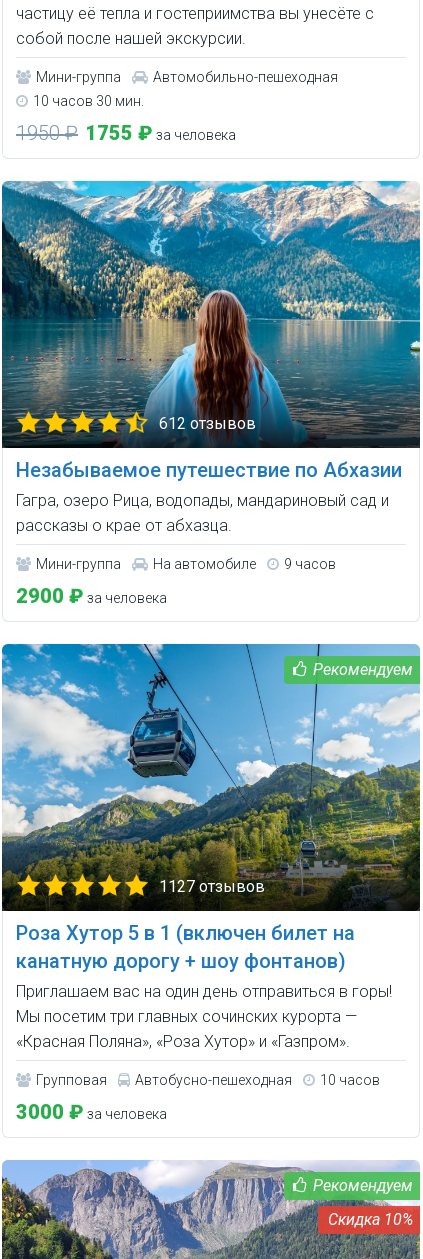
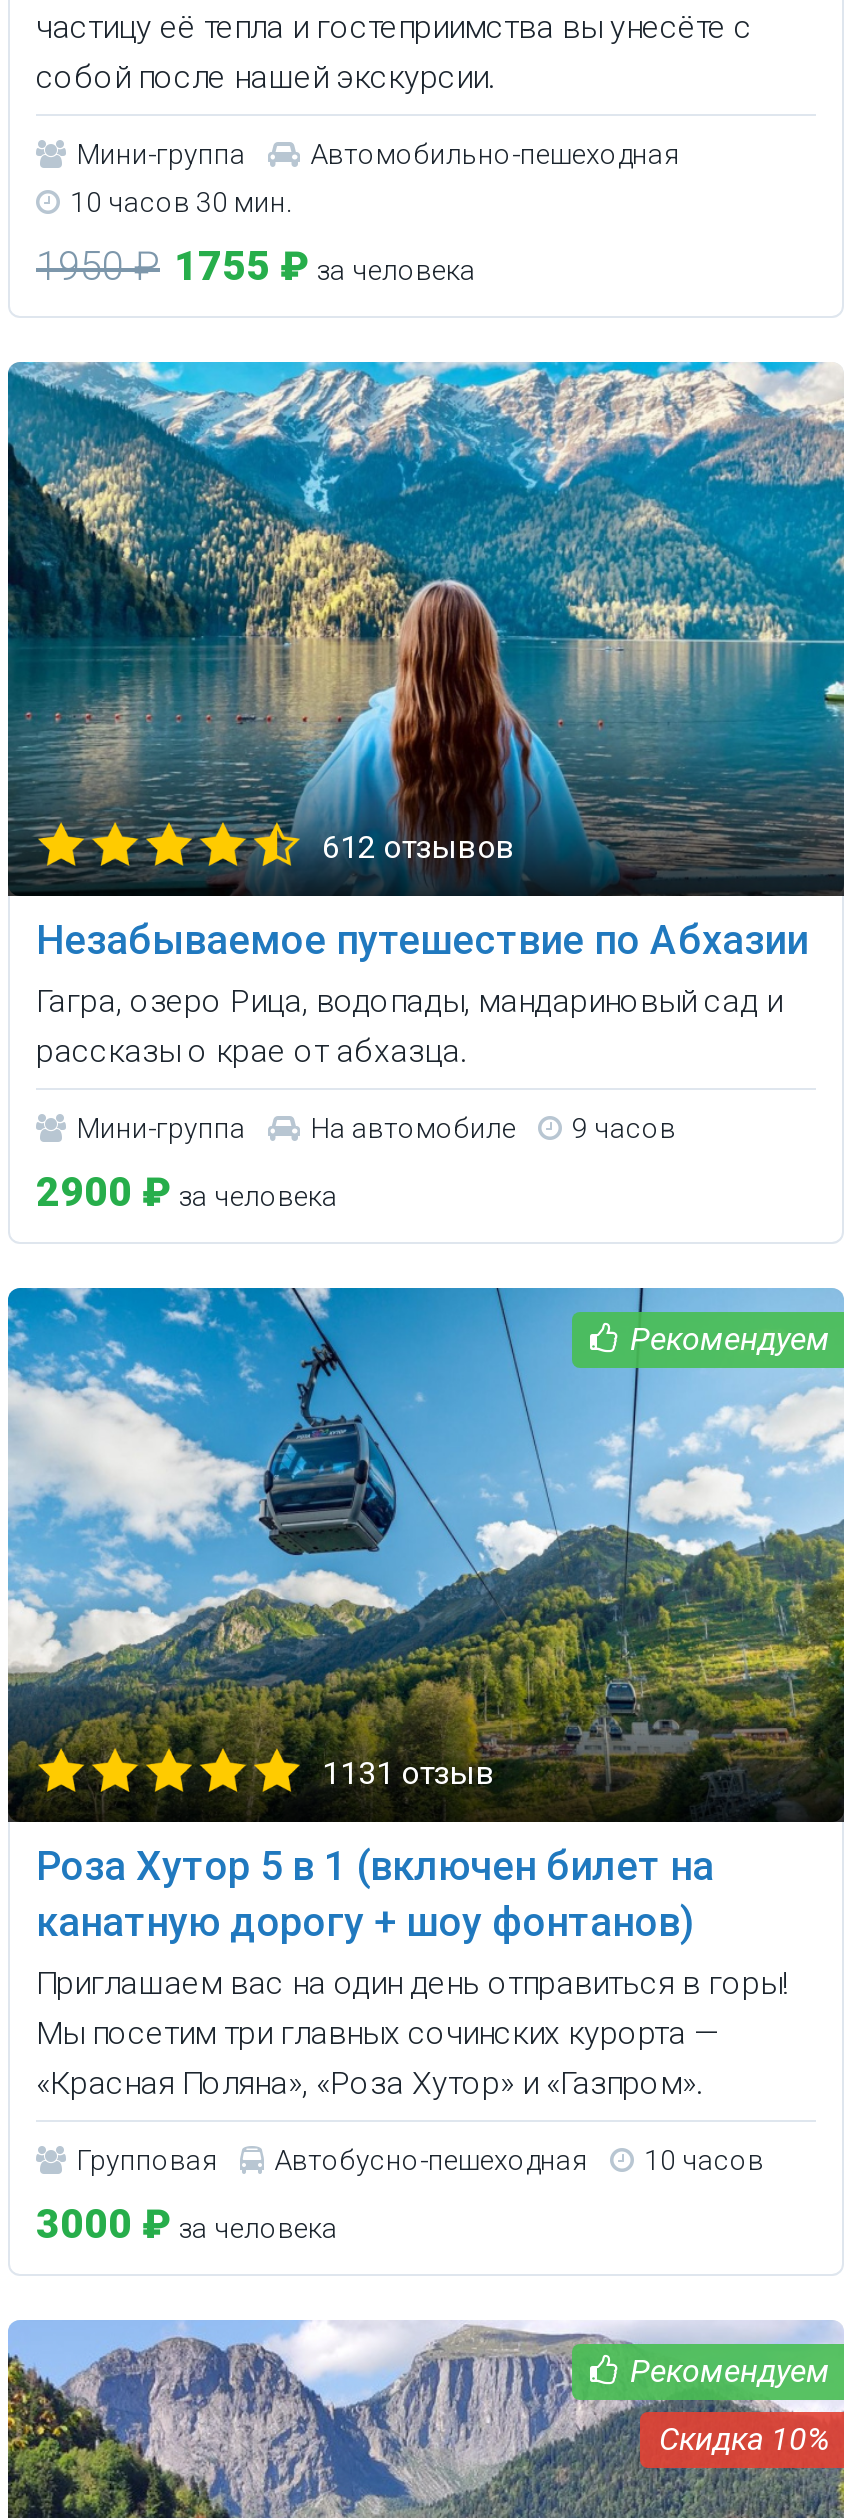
[159,877,265,896] 1127 отзывов -> [322,1754,496,1792] 1131 отзыв

